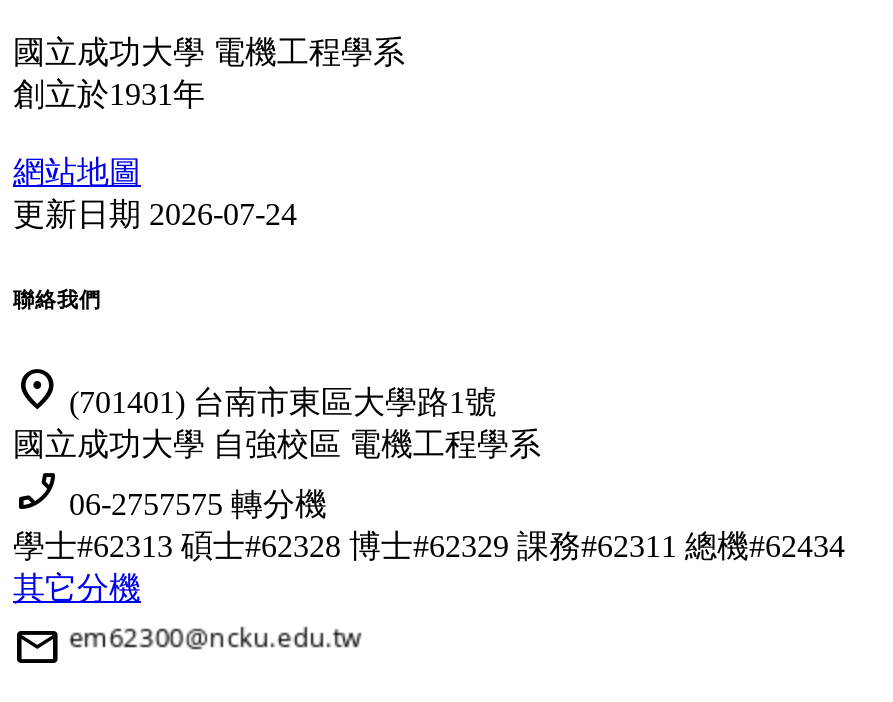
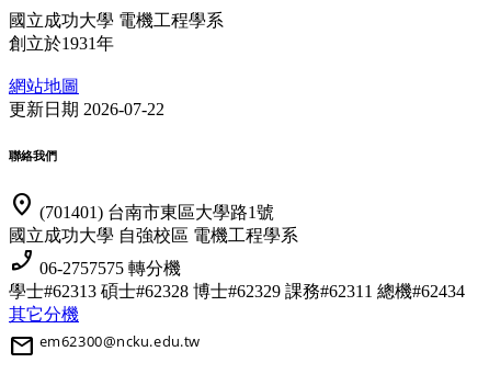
[13,197,297,231] 更新日期 2026-07-24 -> [9,100,164,119] 更新日期 2026-07-22

